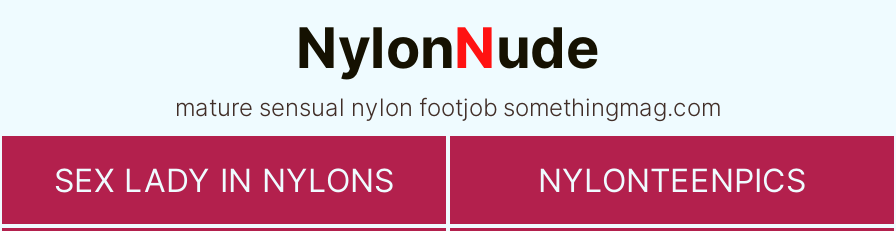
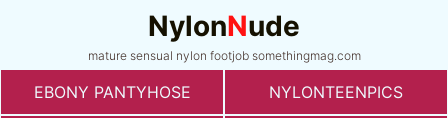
[54,160,394,200] SEX LADY IN NYLONS -> [33,82,190,102] EBONY PANTYHOSE

